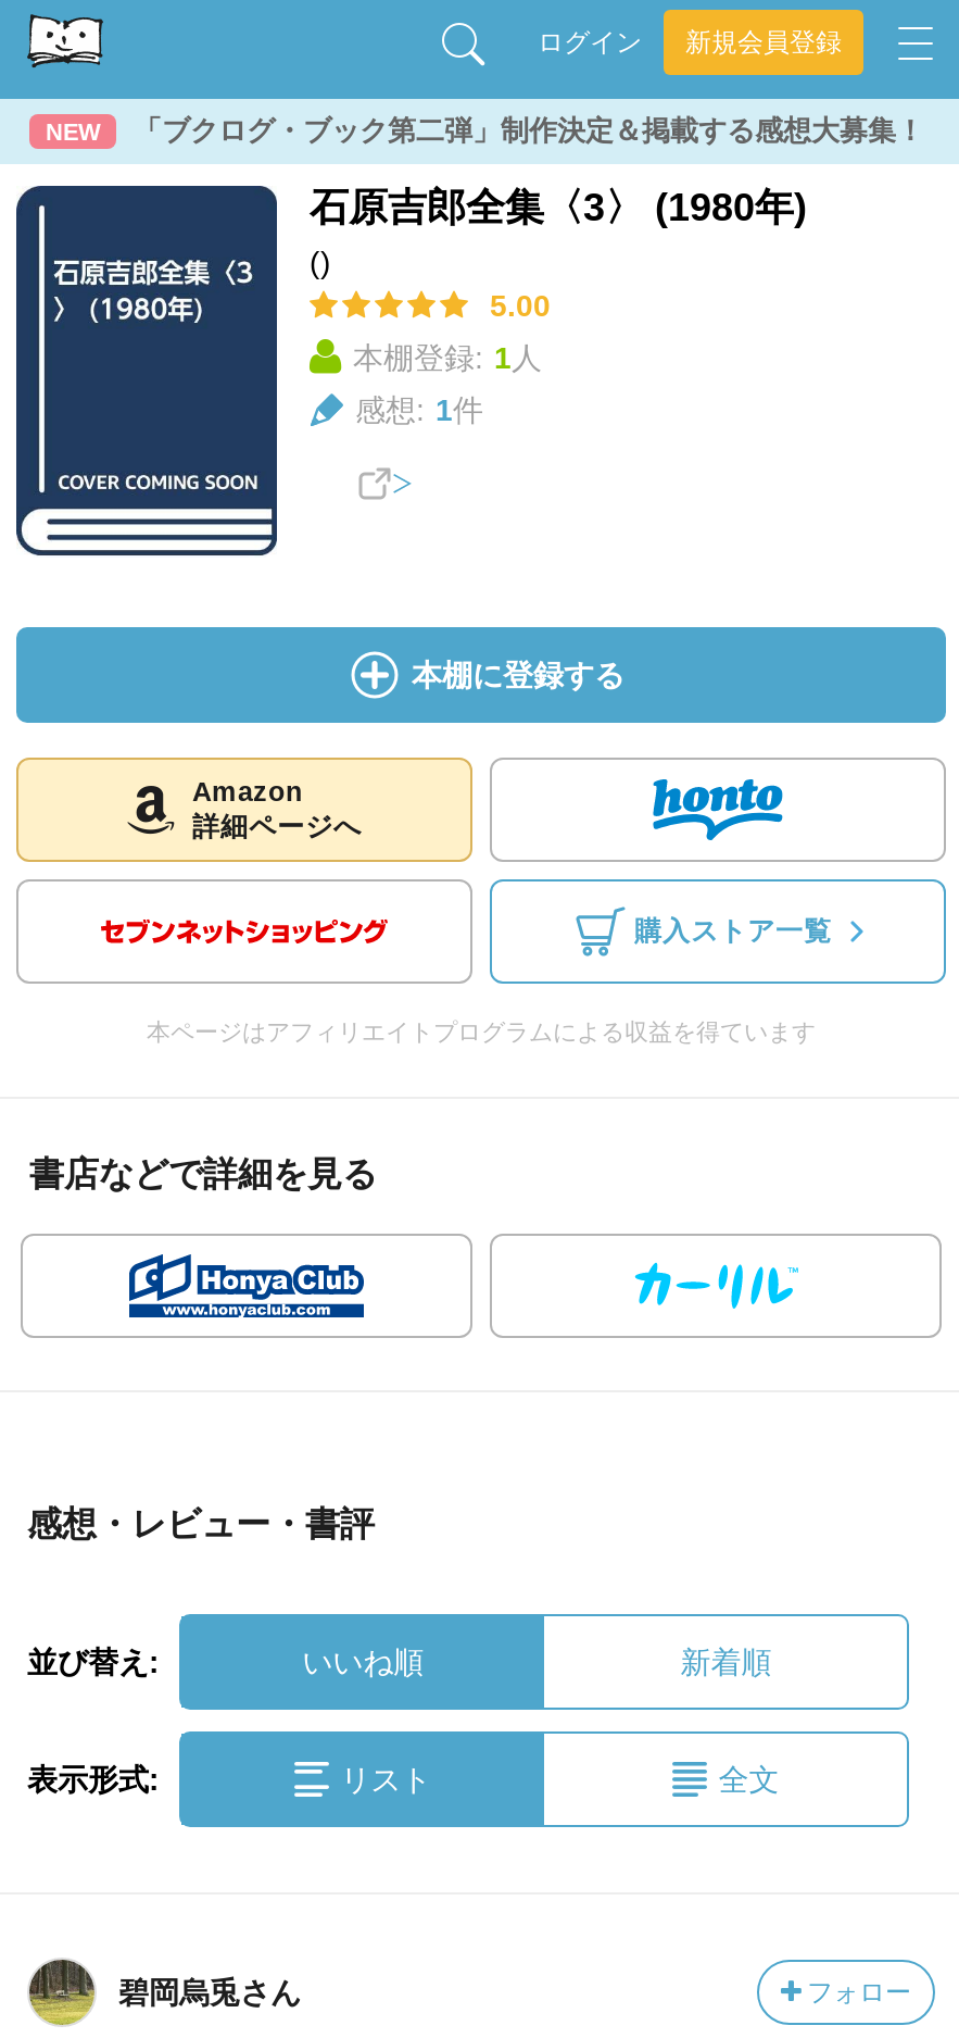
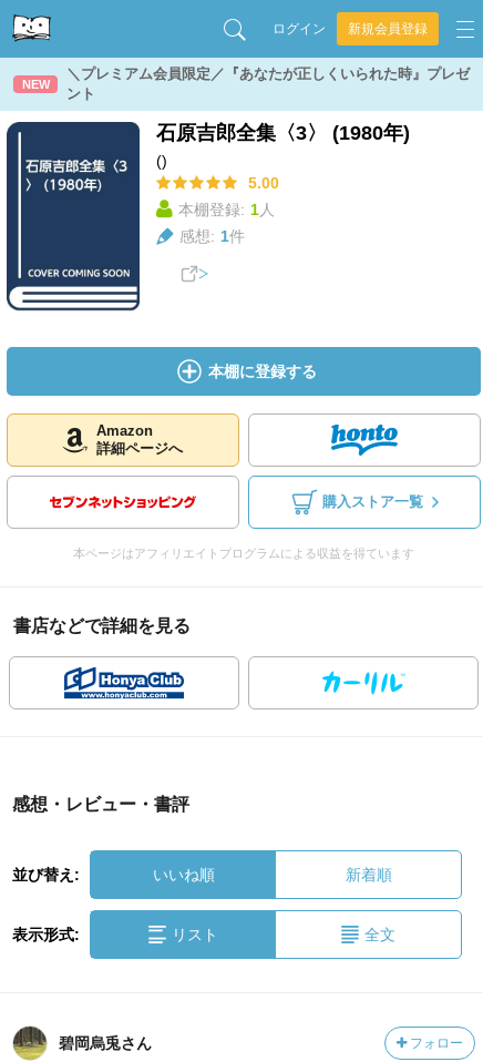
[134,114,924,147] 「ブクログ・ブック第二弾」制作決定＆掲載する感想大募集！ -> [66,65,470,102] ＼プレミアム会員限定／『あなたが正しくいられた時』プレゼ | ント

